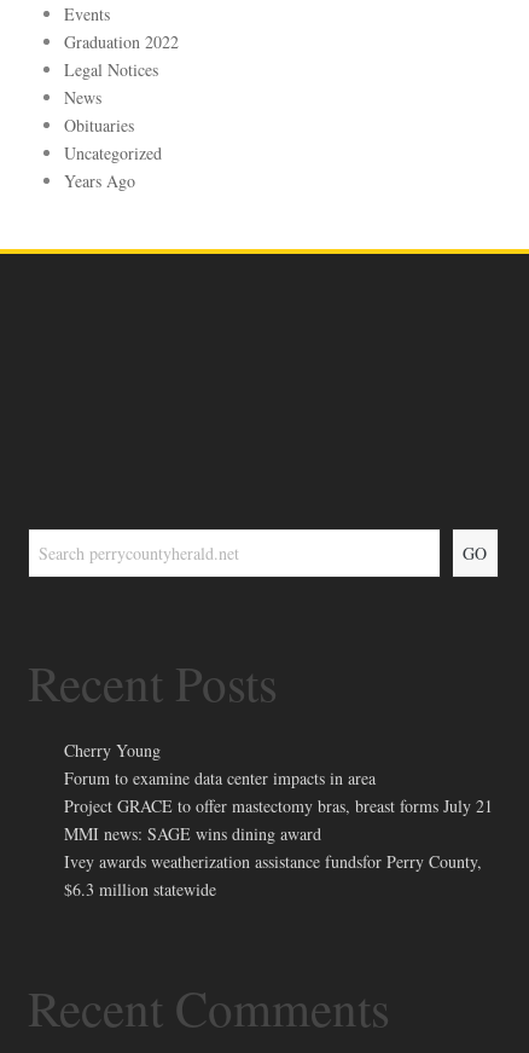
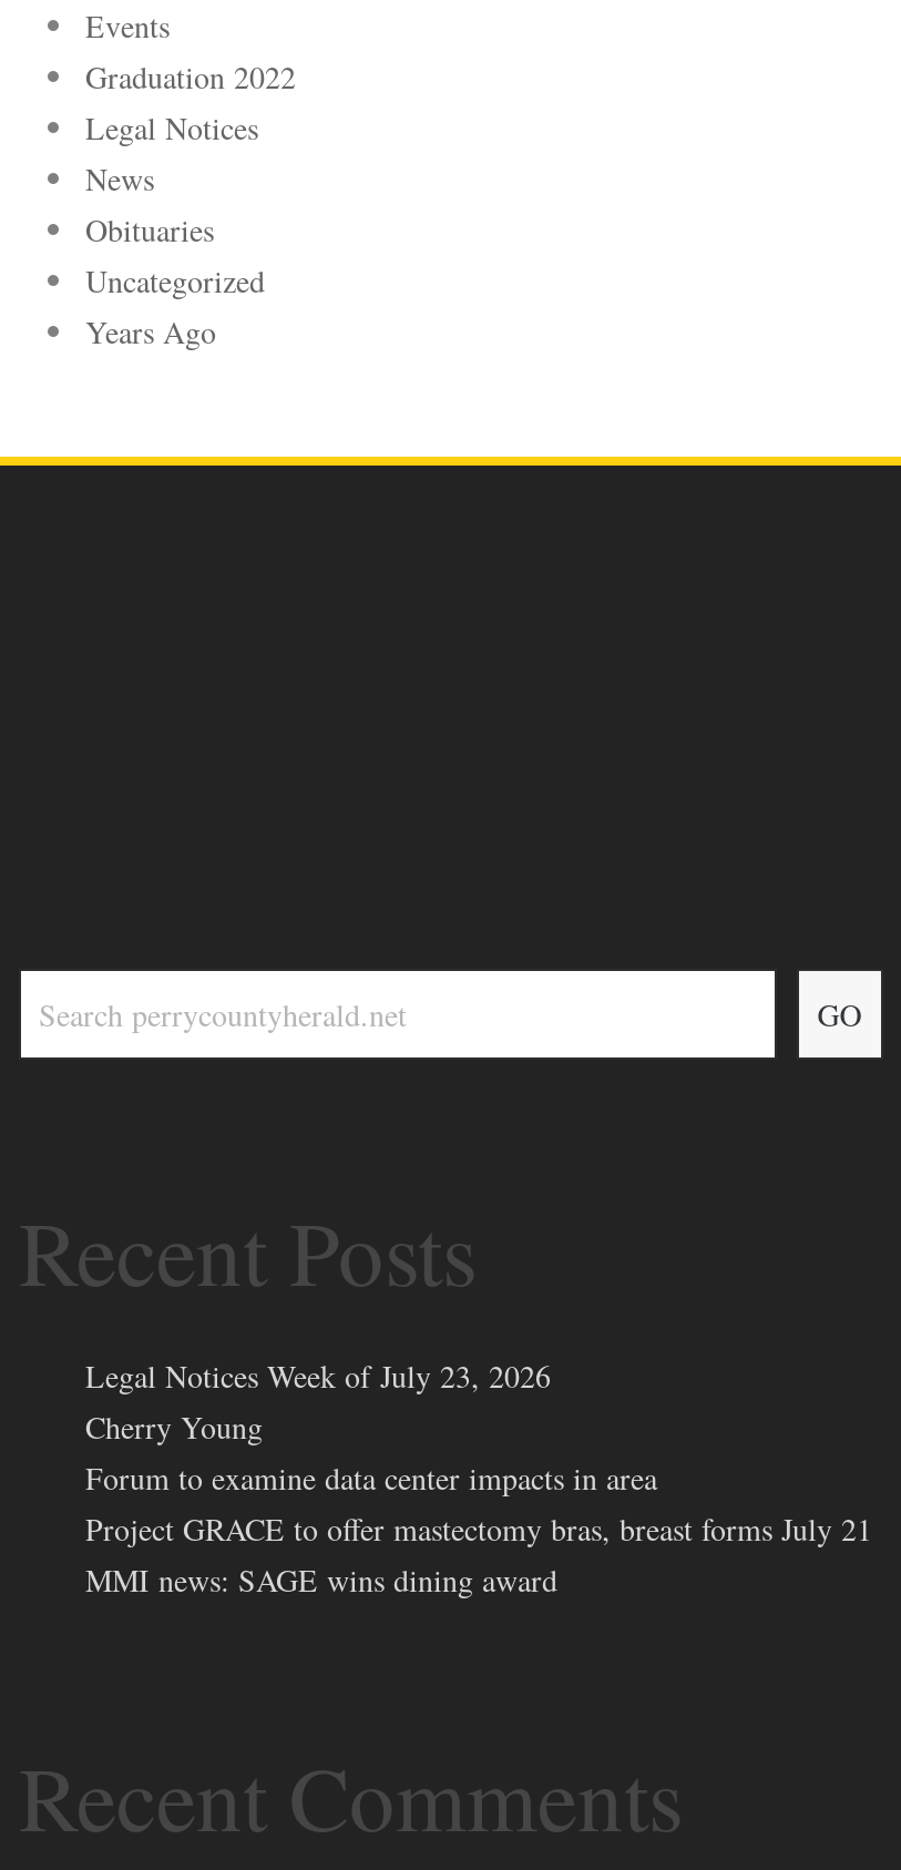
none -> [85,1355,551,1398] Legal Notices Week of July 23, 2026
moved [64,739,493,846] -> [85,1406,872,1602]: Cherry Young | Forum to examine data center impacts in area | Project GRACE to offer mastectomy bras, breast forms July 21 | MMI news: SAGE wins dining award
[64,850,482,901] Ivey awards weatherization assistance fundsfor Perry County, | $6.3 million statewide -> none

